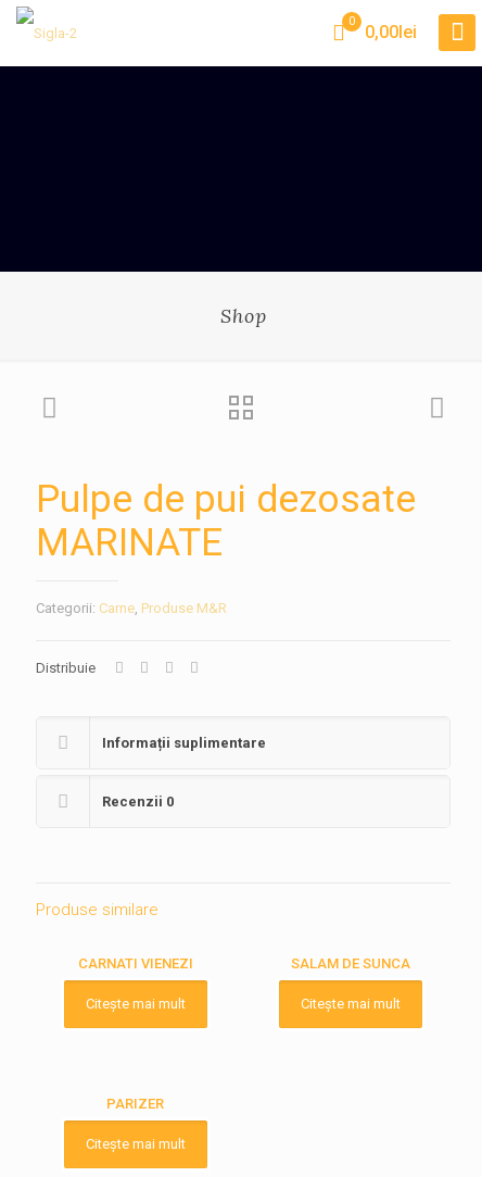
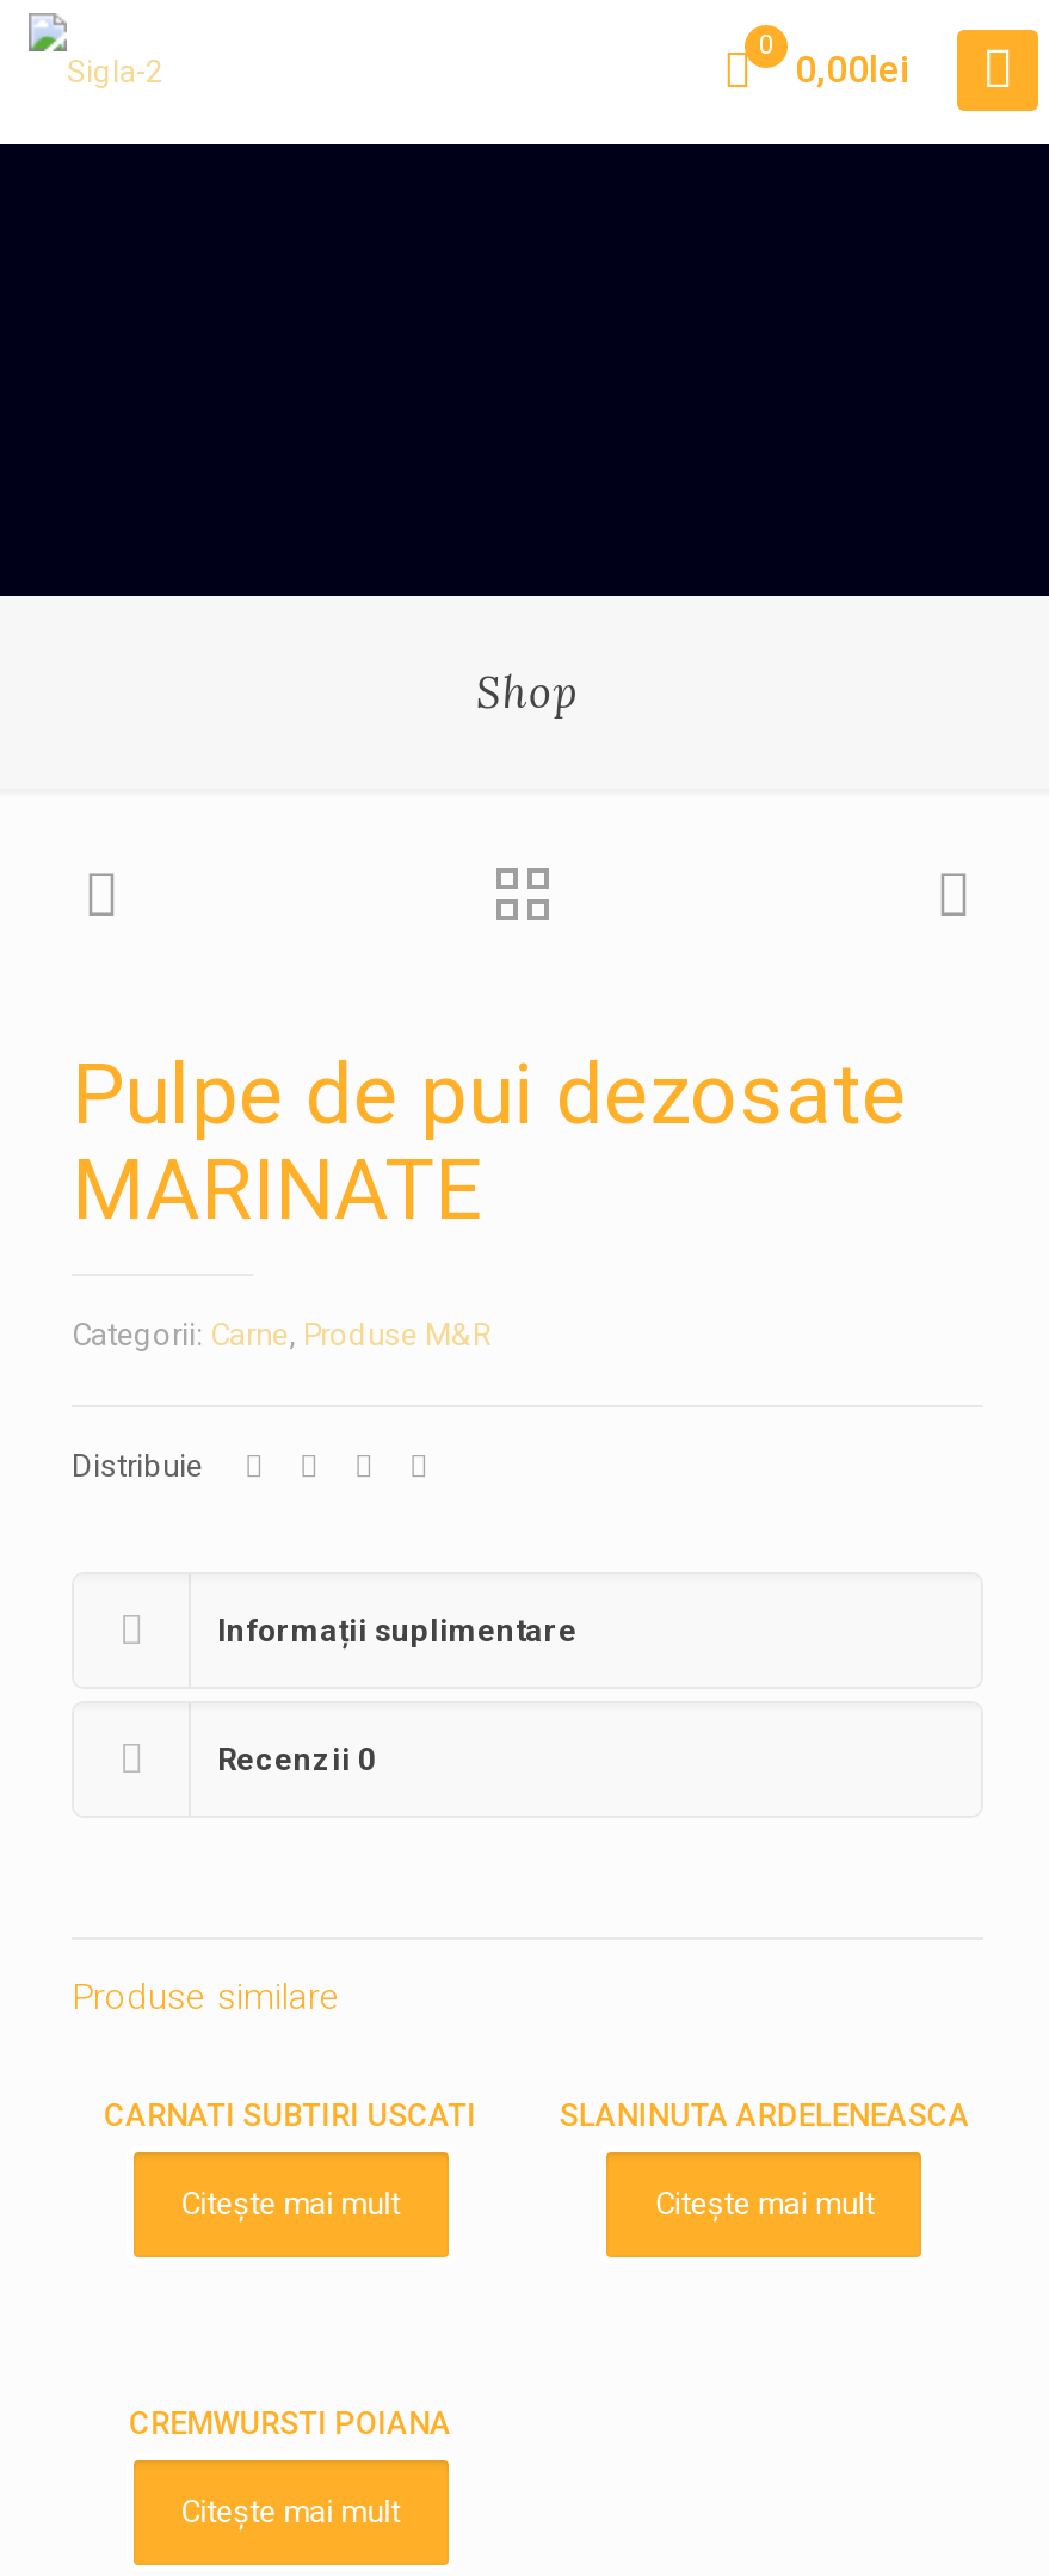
[78,955,193,972] CARNATI VIENEZI -> [104,2097,477,2133] CARNATI SUBTIRI USCATI
[291,955,411,972] SALAM DE SUNCA -> [559,2097,970,2133] SLANINUTA ARDELENEASCA
[107,1095,164,1112] PARIZER -> [129,2405,452,2441] CREMWURSTI POIANA

